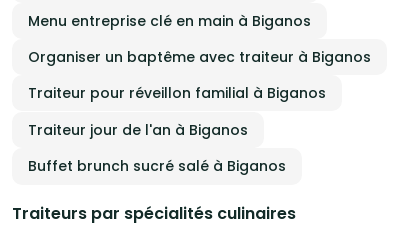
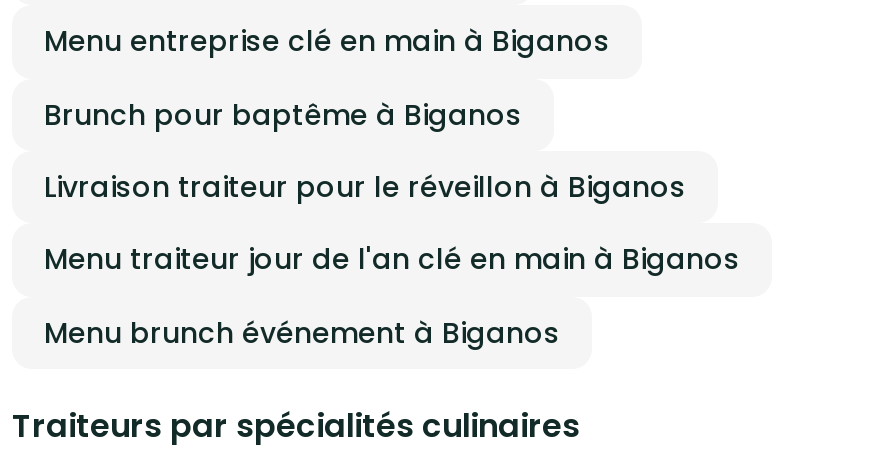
[28,47,371,67] Organiser un baptême avec traiteur à Biganos -> [44,94,522,134] Brunch pour baptême à Biganos
[28,84,326,104] Traiteur pour réveillon familial à Biganos -> [44,167,686,207] Livraison traiteur pour le réveillon à Biganos
[28,120,248,140] Traiteur jour de l'an à Biganos -> [44,240,740,280] Menu traiteur jour de l'an clé en main à Biganos
[28,156,286,176] Buffet brunch sucré salé à Biganos -> [44,313,560,353] Menu brunch événement à Biganos

